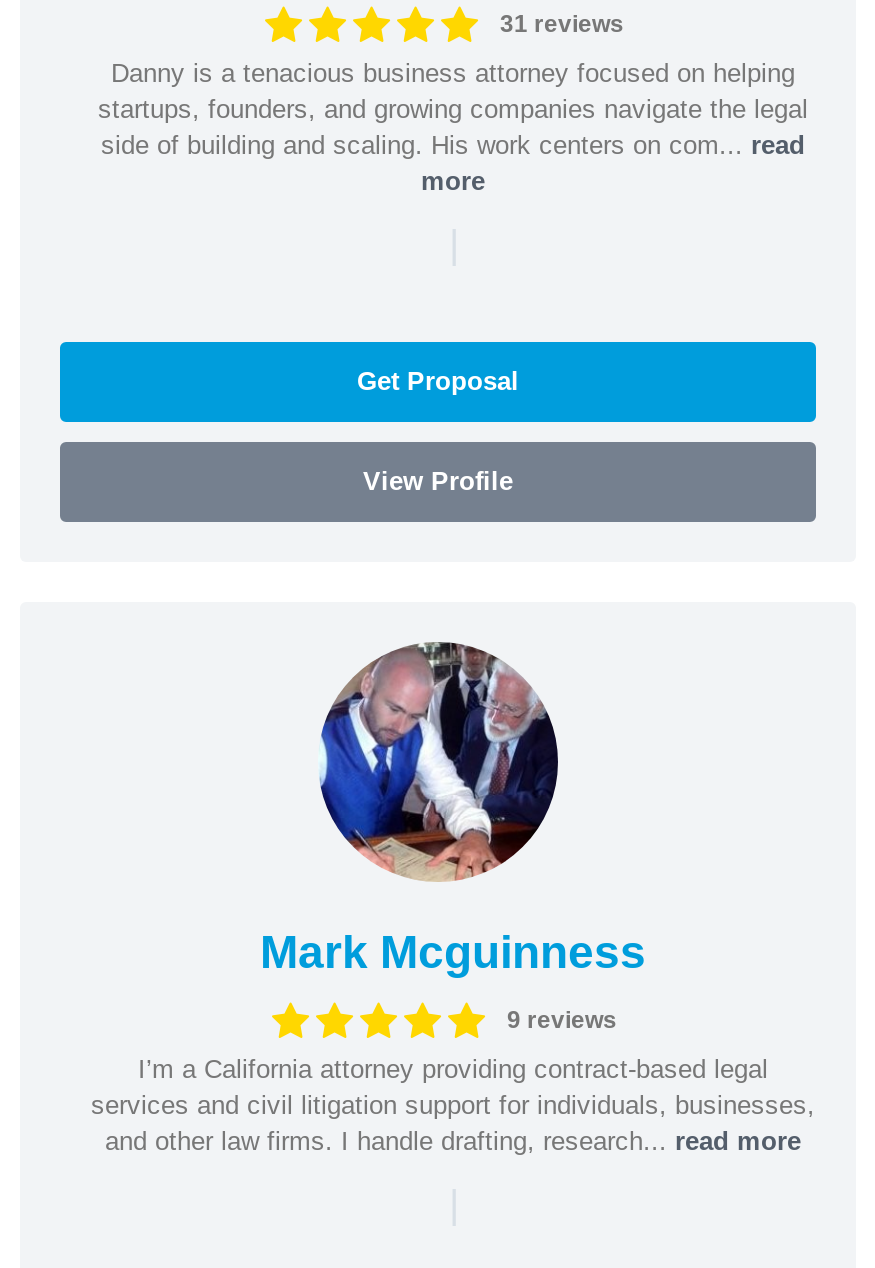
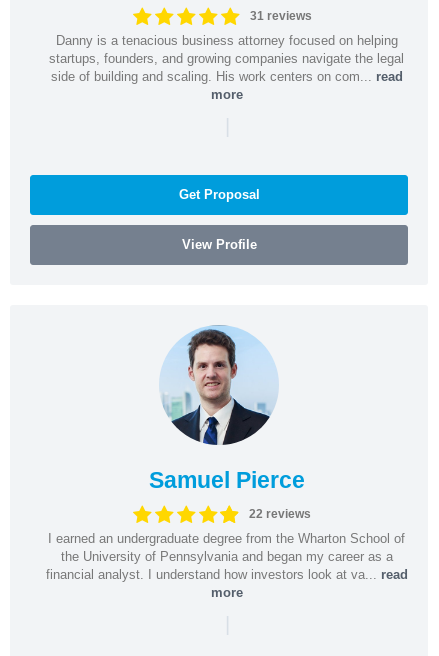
[260,640,646,977] [image] | Mark Mcguinness -> [148,326,304,493] [image] | Samuel Pierce
[507,1006,617,1034] 9 reviews -> [249,507,311,521] 22 reviews
[91,1053,815,1155] I’m a California attorney providing contract-based legal | services and civil litigation support for individuals, businesses, | and other law firms. I handle drafting, research... read more -> [45,531,407,600] I earned an undergraduate degree from the Wharton School of | the University of Pennsylvania and began my career as a | financial analyst. I understand how investors look at va... read | more

